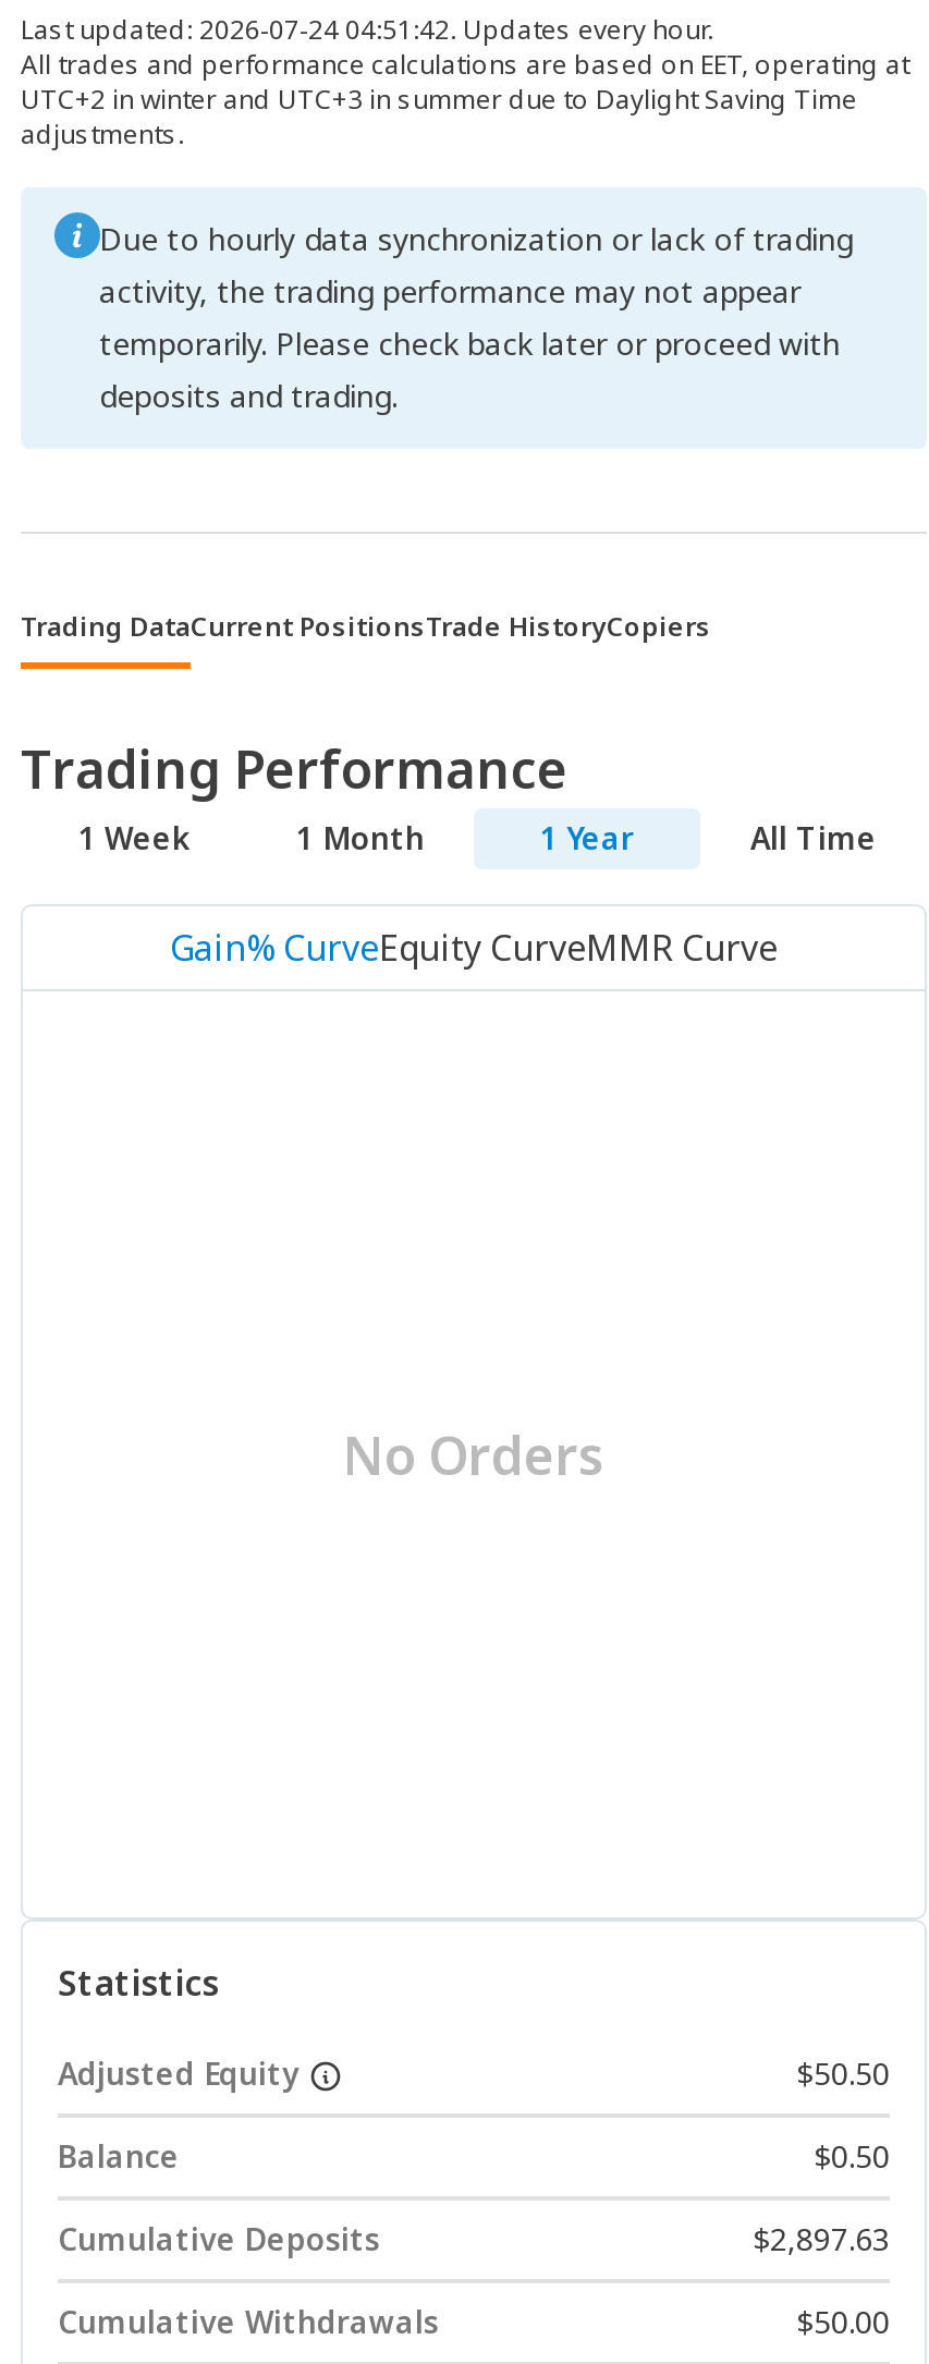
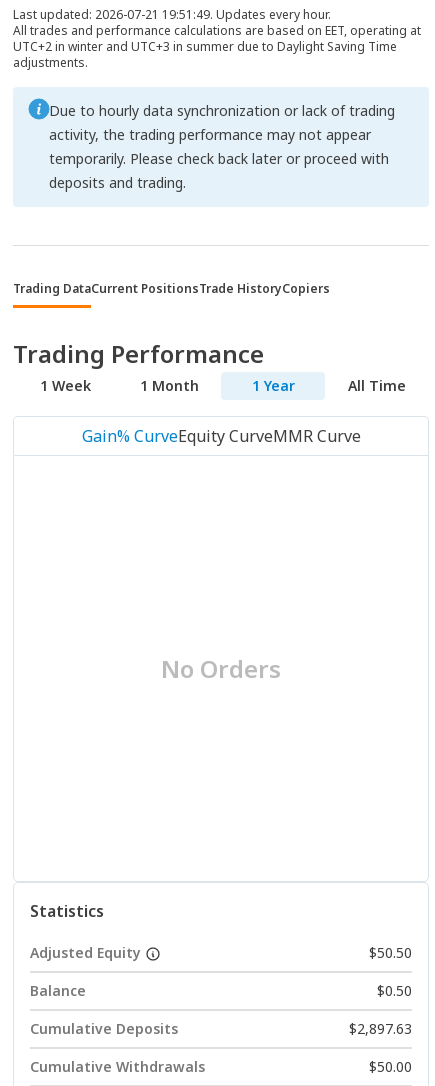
[21,11,713,48] Last updated: 2026-07-24 04:51:42. Updates every hour. -> [13,6,331,23] Last updated: 2026-07-21 19:51:49. Updates every hour.

